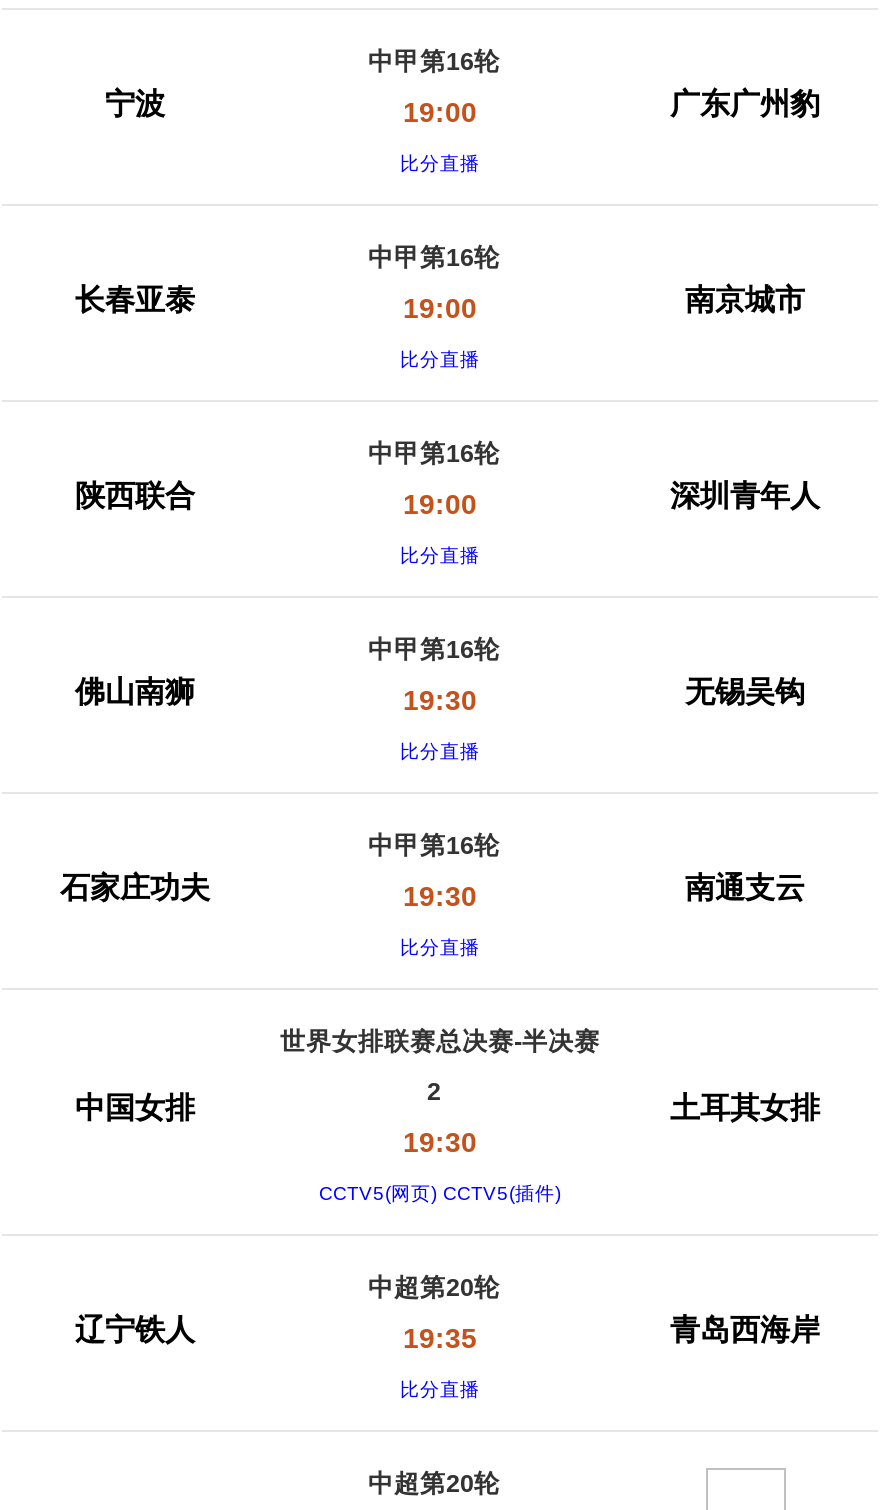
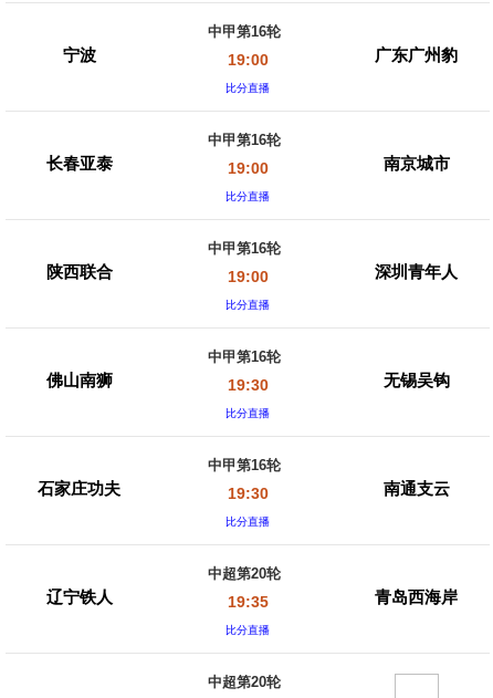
[280,1028,600,1204] 世界女排联赛总决赛-半决赛 | 2 | 19:30 | CCTV5(网页) CCTV5(插件) -> none
[75,1090,195,1124] 中国女排 -> none
[670,1090,820,1124] 土耳其女排 -> none

